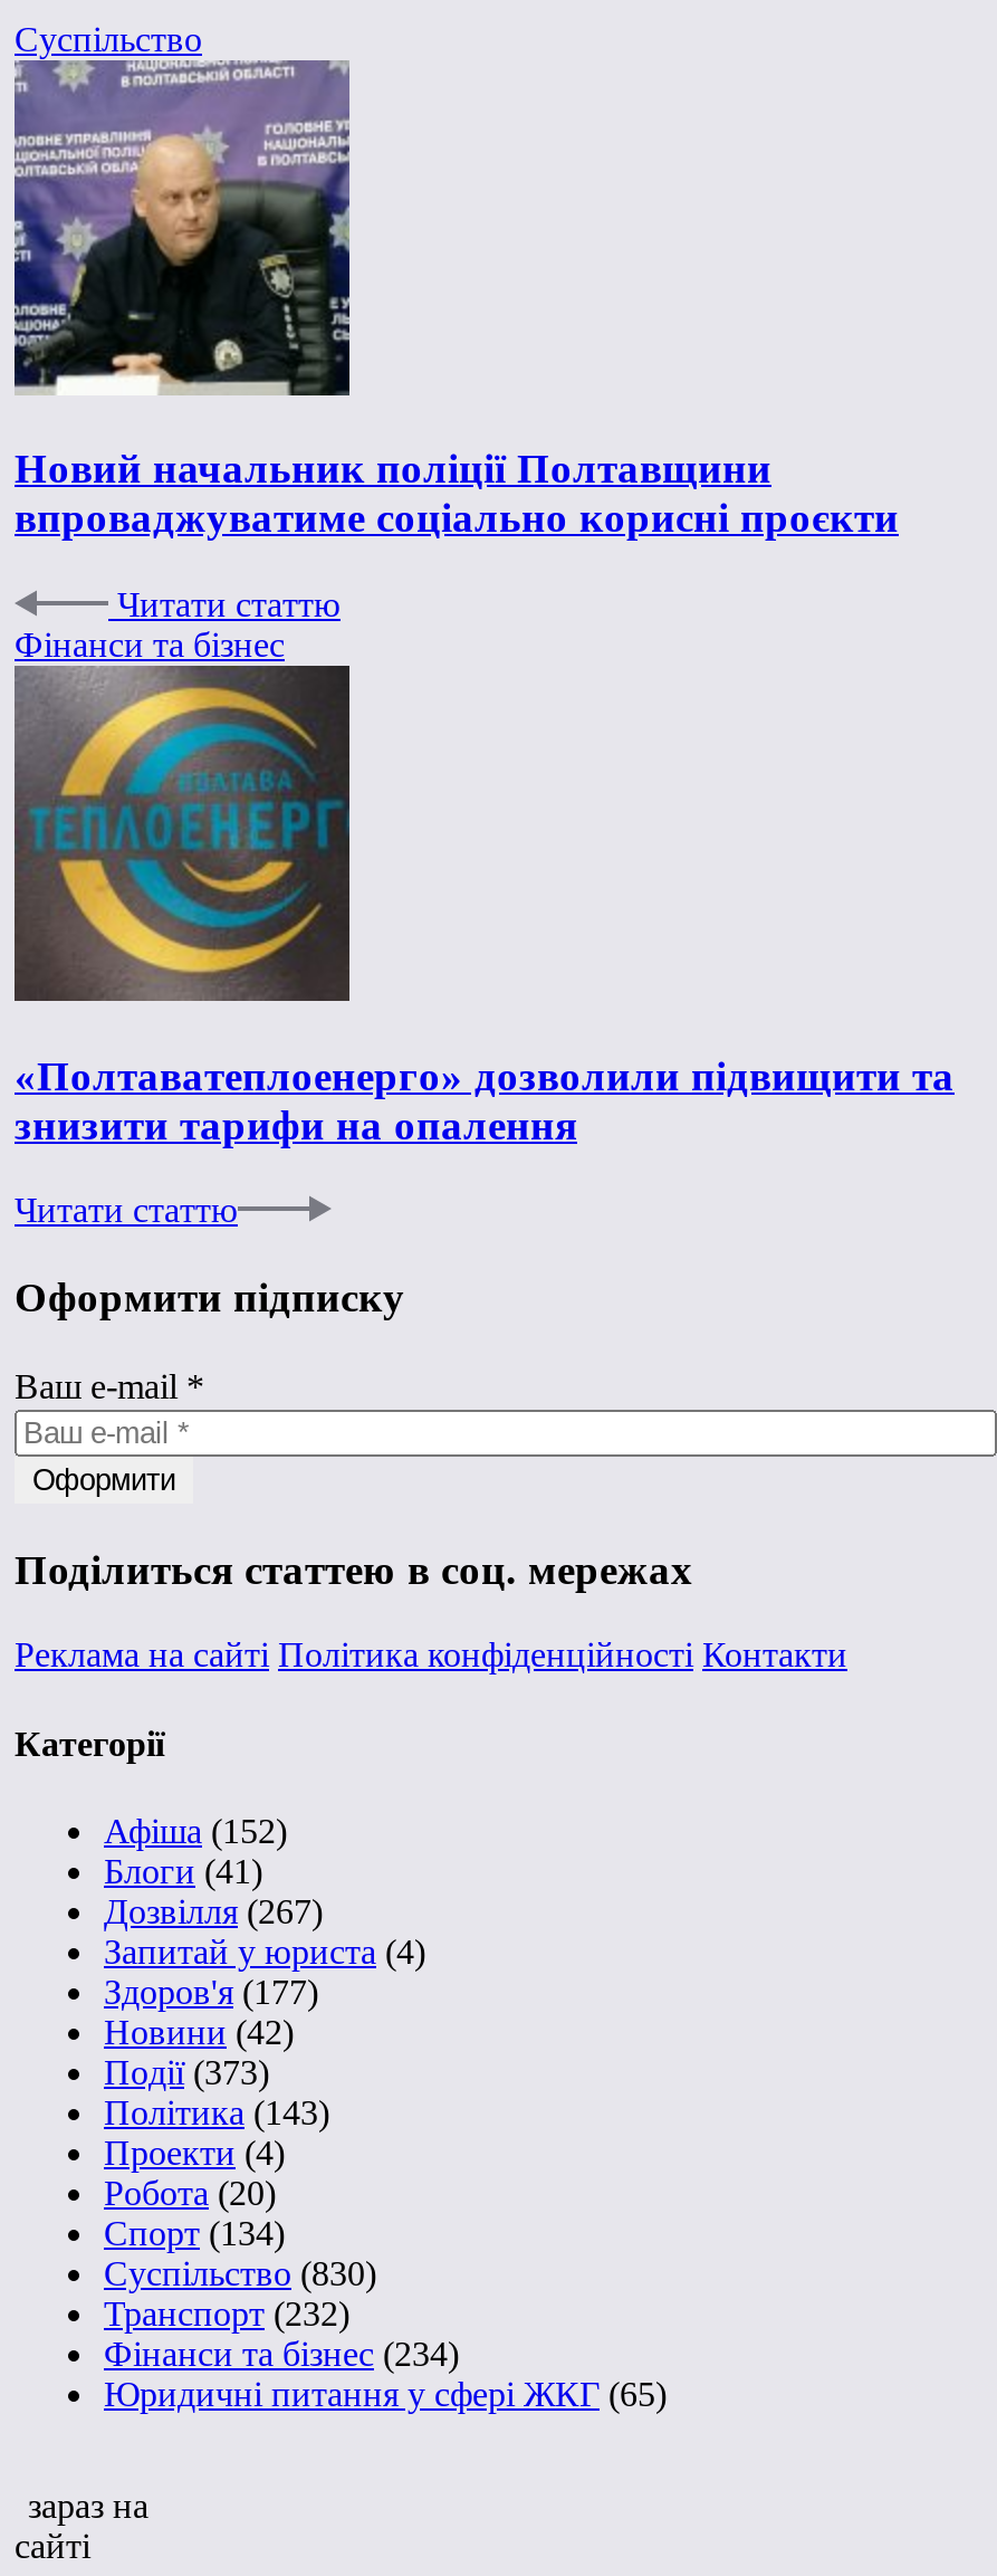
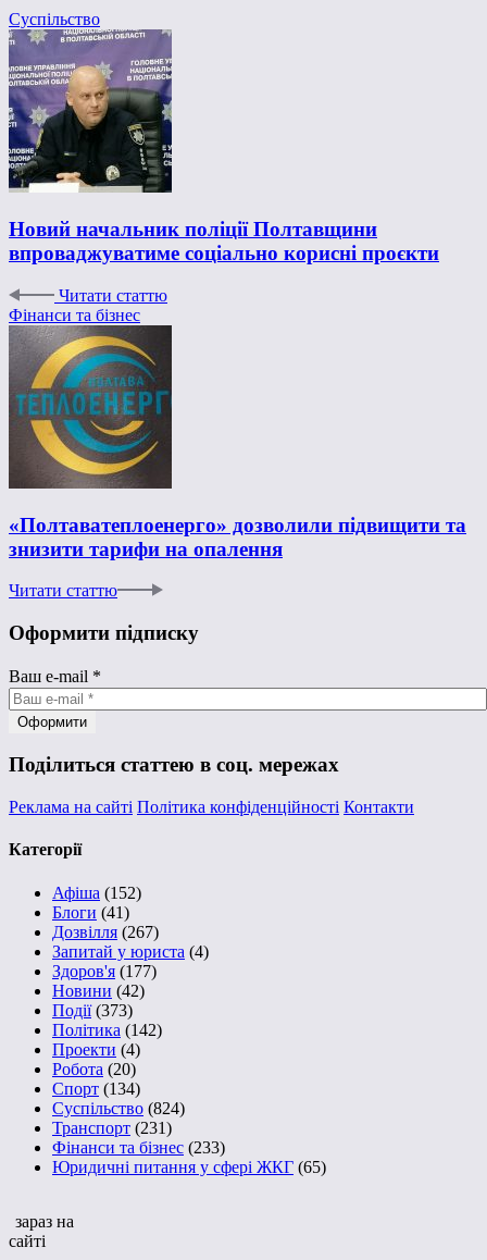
[104,2093,329,2131] Політика (143) -> [52,1020,162,1039] Політика (142)
[104,2254,376,2292] Суспільство (830) -> [52,1099,185,1117] Суспільство (824)
[104,2294,349,2332] Транспорт (232) -> [52,1118,172,1137] Транспорт (231)
[104,2334,459,2372] Фінанси та бізнес (234) -> [52,1138,225,1156] Фінанси та бізнес (233)

